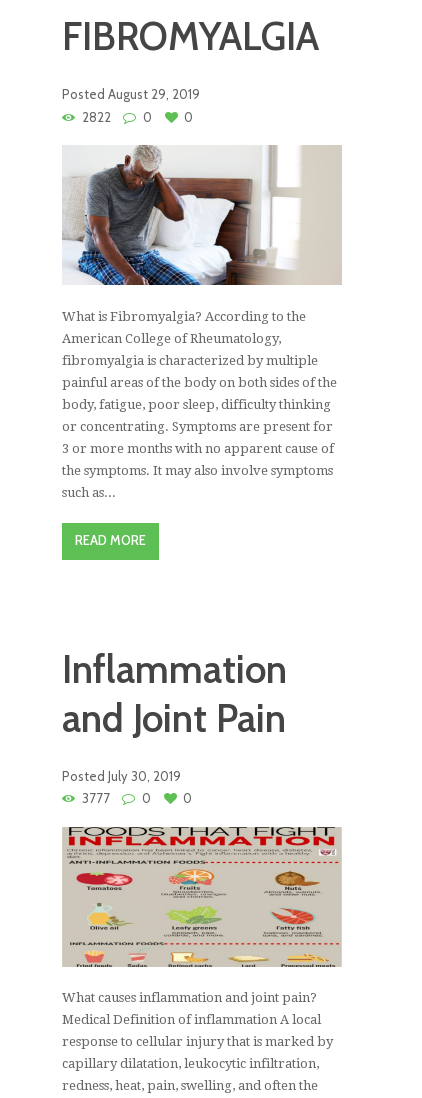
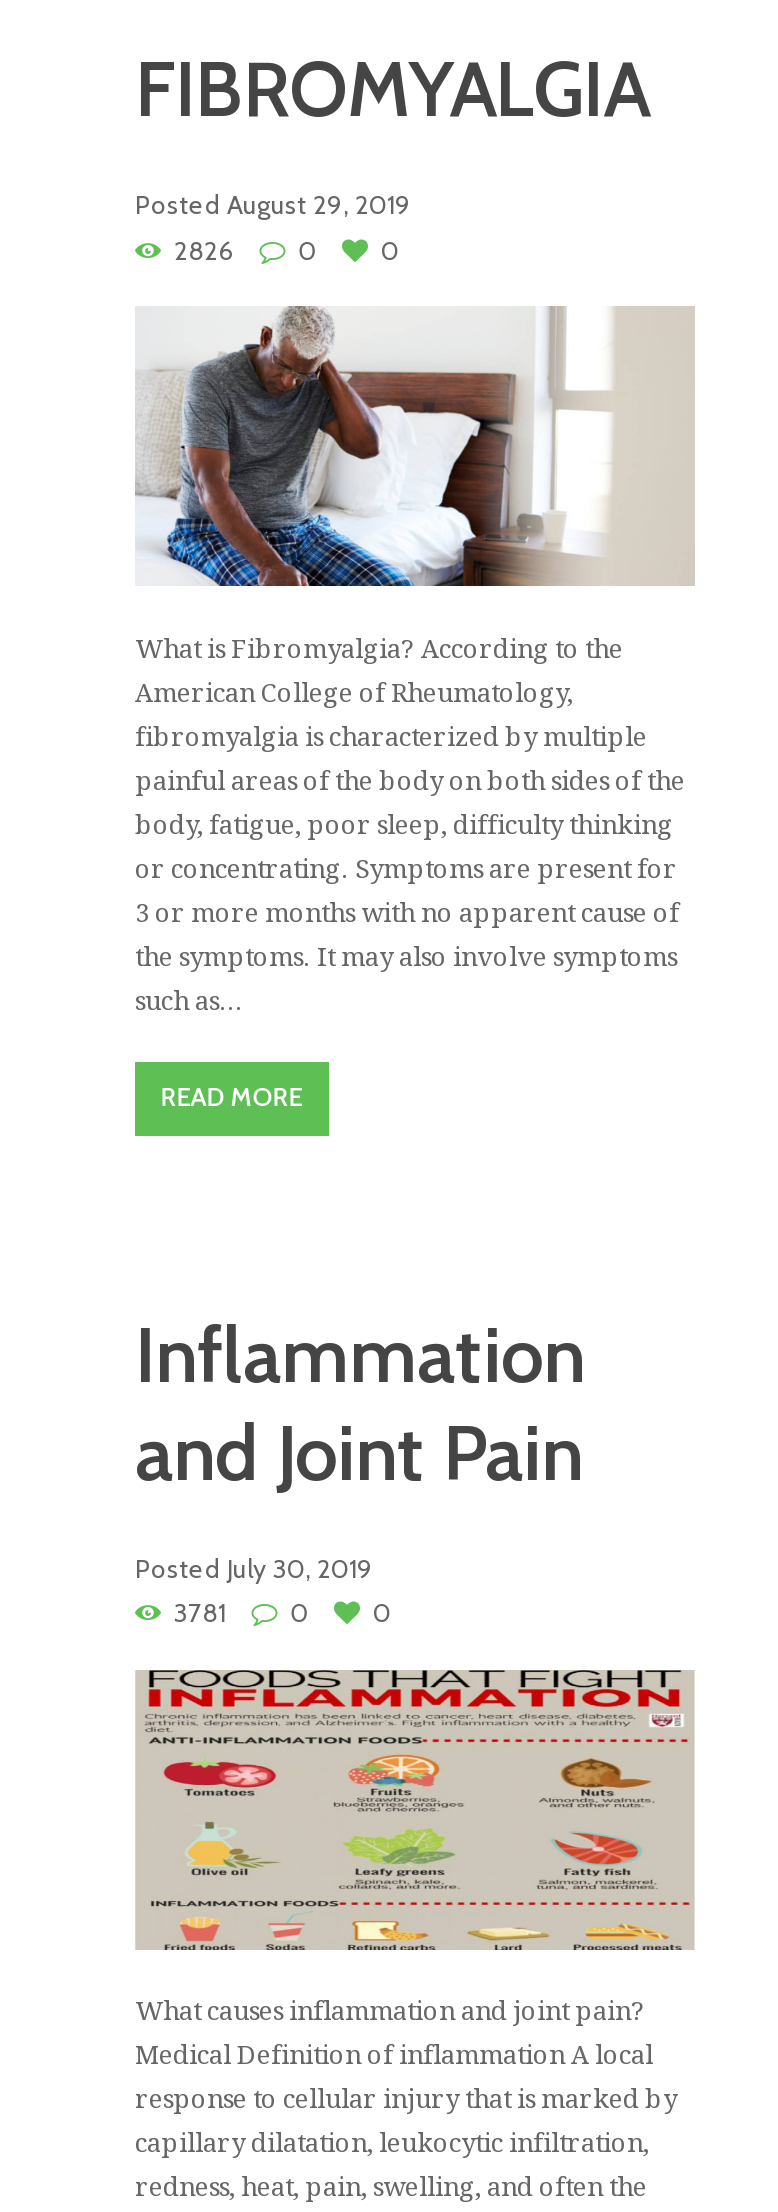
[81,109,110,125] 2822 -> [174,233,234,265] 2826
[81,790,109,806] 3777 -> [174,1596,226,1628] 3781

